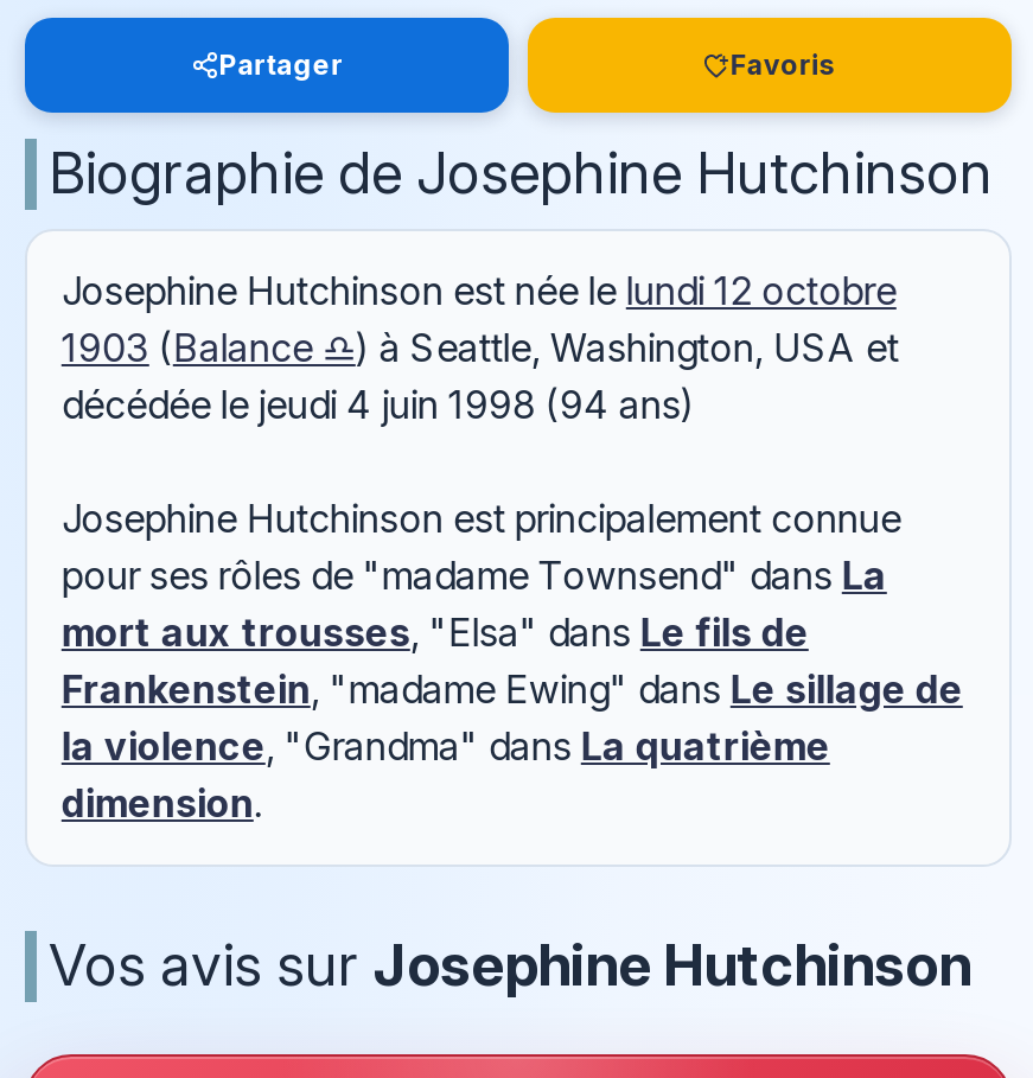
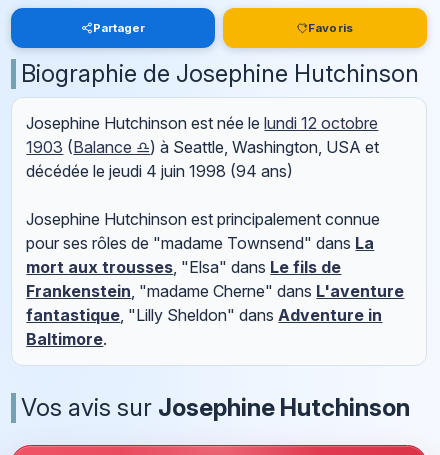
[61,666,963,828] Frankenstein, "madame Ewing" dans Le sillage de | la violence, "Grandma" dans La quatrième | dimension. -> [26,281,404,349] Frankenstein, "madame Cherne" dans L'aventure | fantastique, "Lilly Sheldon" dans Adventure in | Baltimore.

